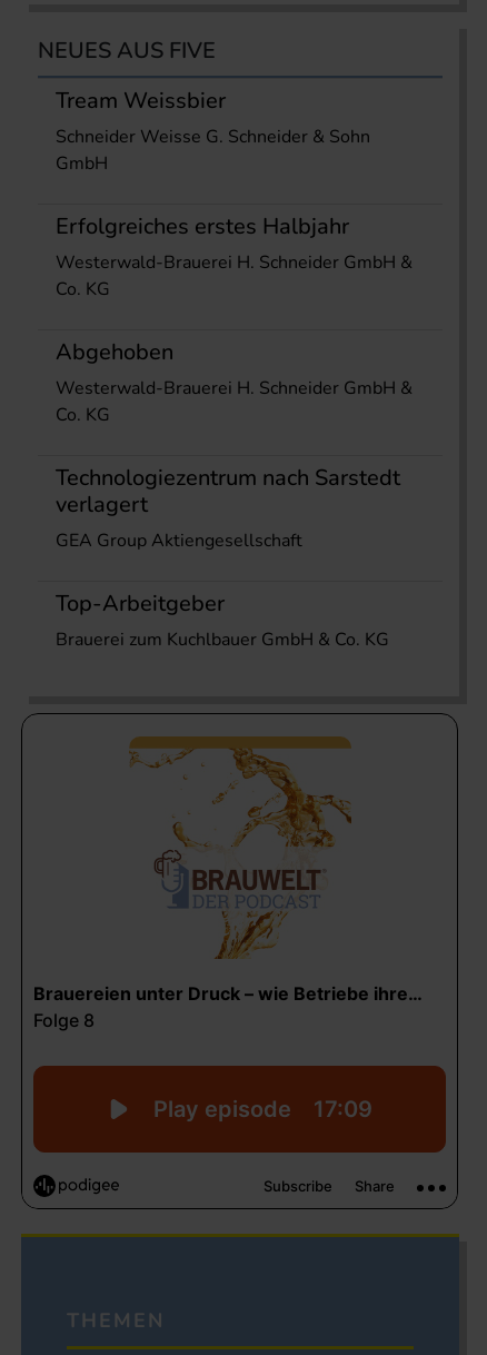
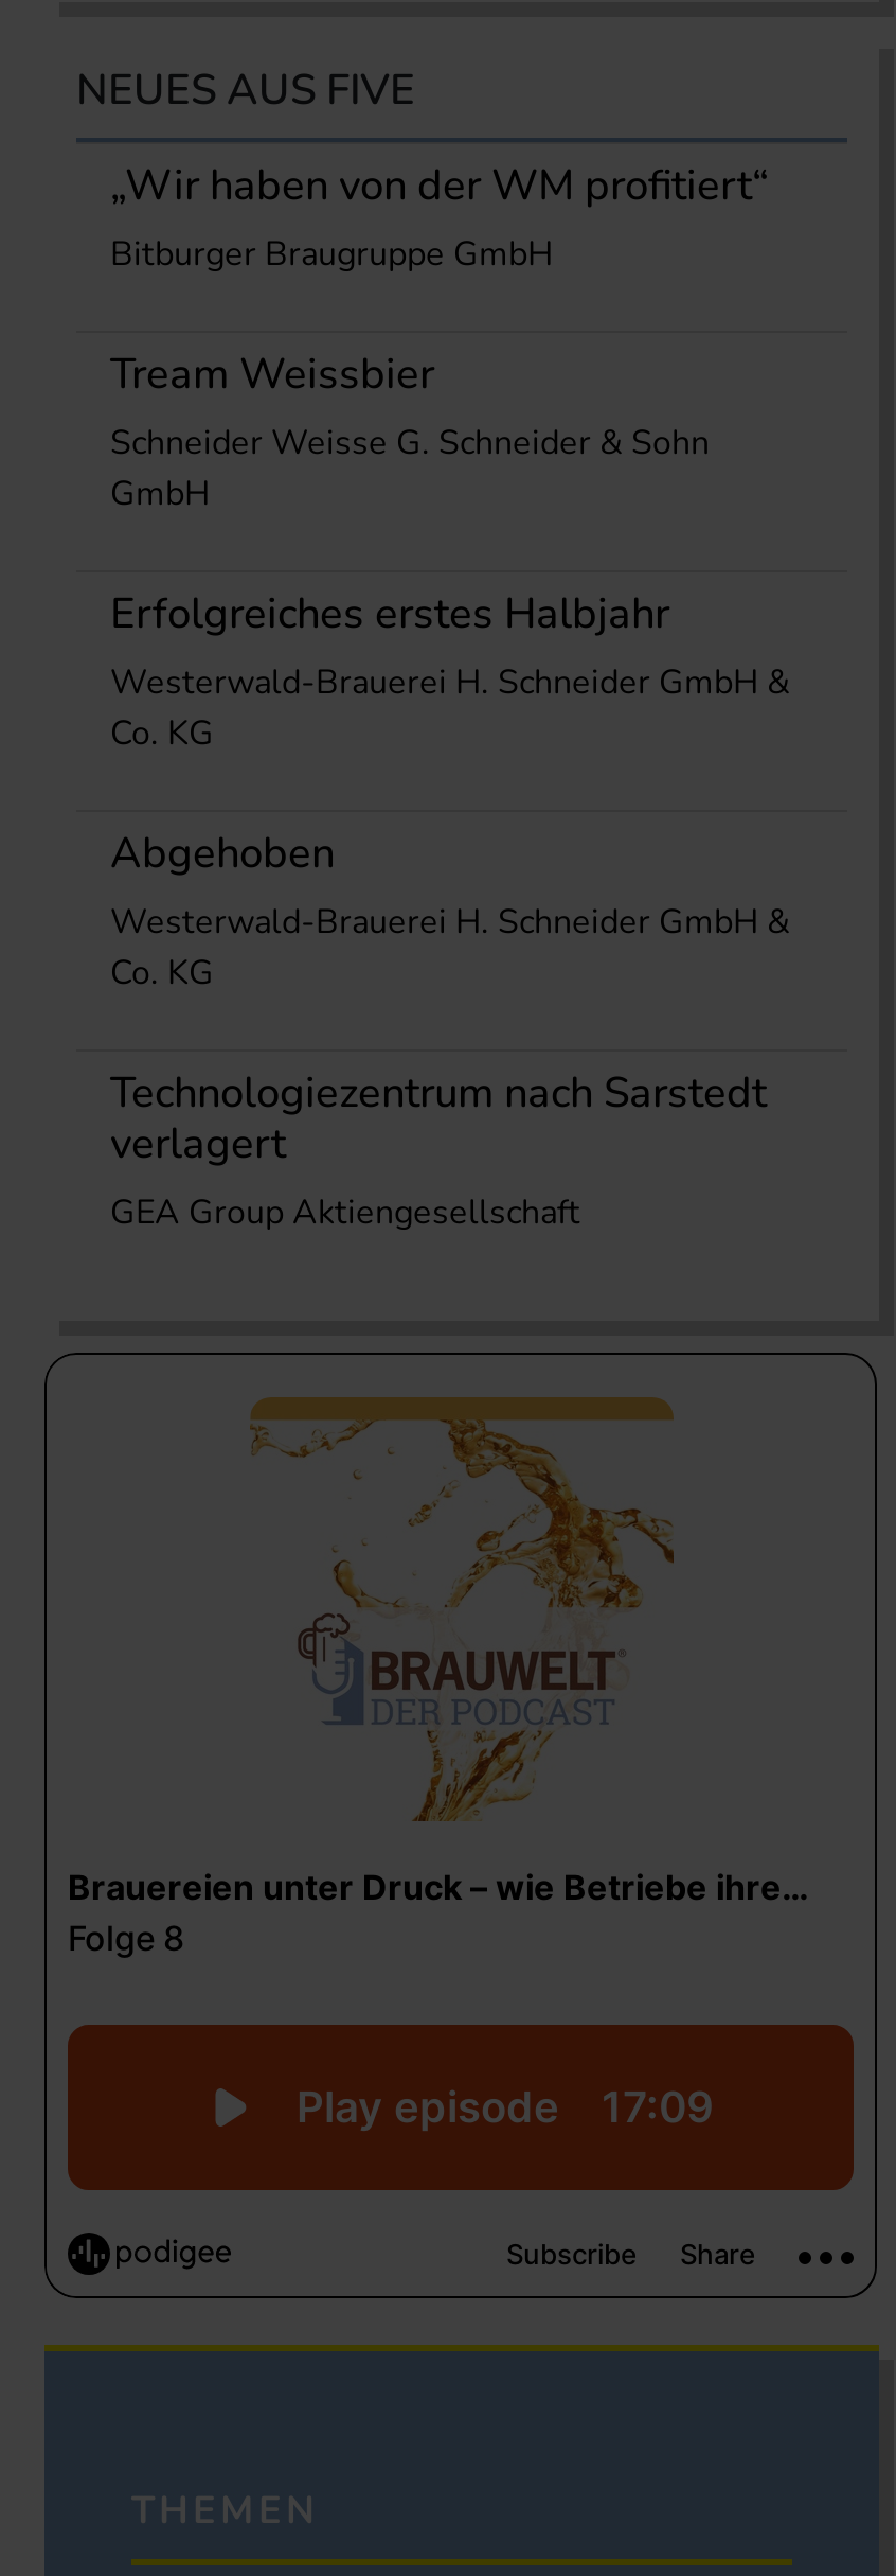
none -> [110,157,769,278] „Wir haben von der WM profitiert“ | Bitburger Braugruppe GmbH
moved [56,86,413,553] -> [110,346,790,1236]: Tream Weissbier | Schneider Weisse G. Schneider & Sohn | GmbH | ... | verlagert | GEA Group Aktiengesellschaft
[56,589,389,652] Top-Arbeitgeber | Brauerei zum Kuchlbauer GmbH & Co. KG -> none

